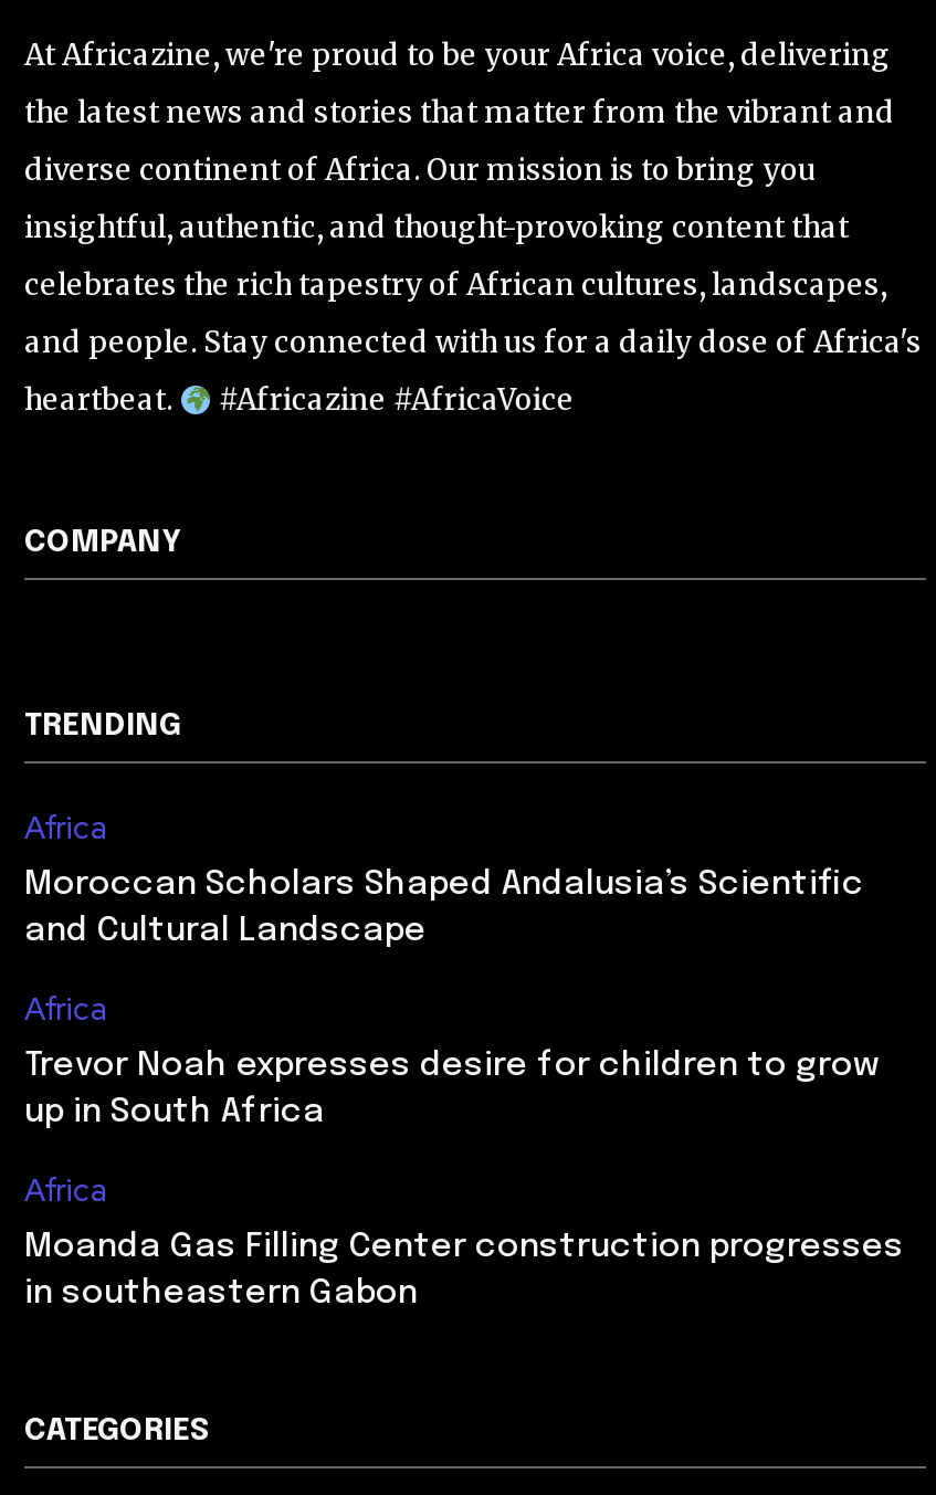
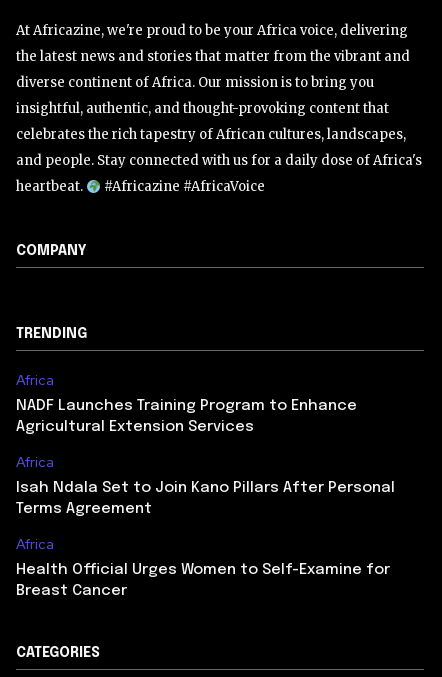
[24,868,864,950] Moroccan Scholars Shaped Andalusia’s Scientific | and Cultural Landscape -> [16,398,357,435] NADF Launches Training Program to Enhance | Agricultural Extension Services
[24,1049,880,1131] Trevor Noah expresses desire for children to grow | up in South Africa -> [16,480,395,517] Isah Ndala Set to Join Kano Pillars After Personal | Terms Agreement
[24,1230,904,1312] Moanda Gas Filling Center construction progresses | in southeastern Gabon -> [16,562,390,599] Health Official Urges Women to Self-Examine for | Breast Cancer

